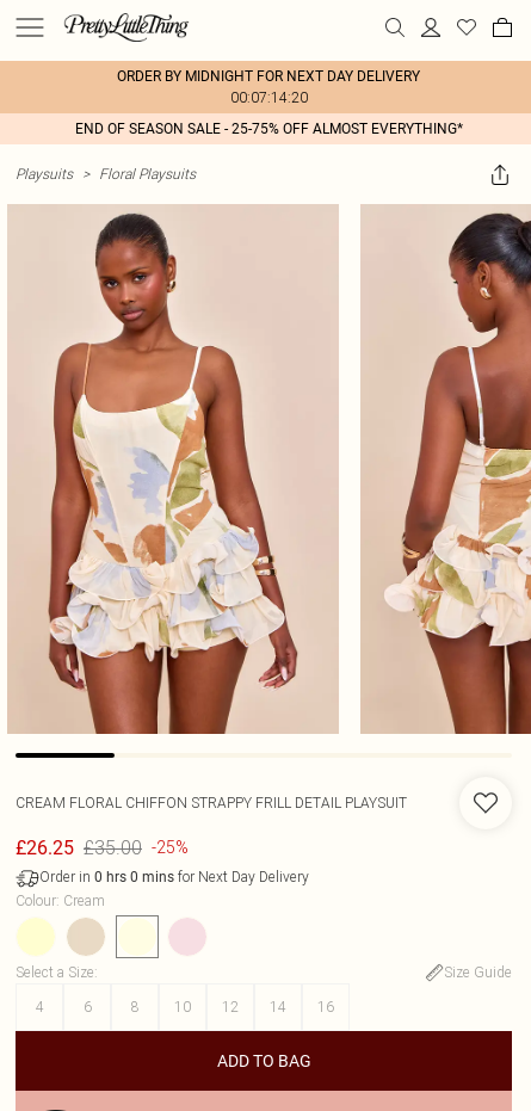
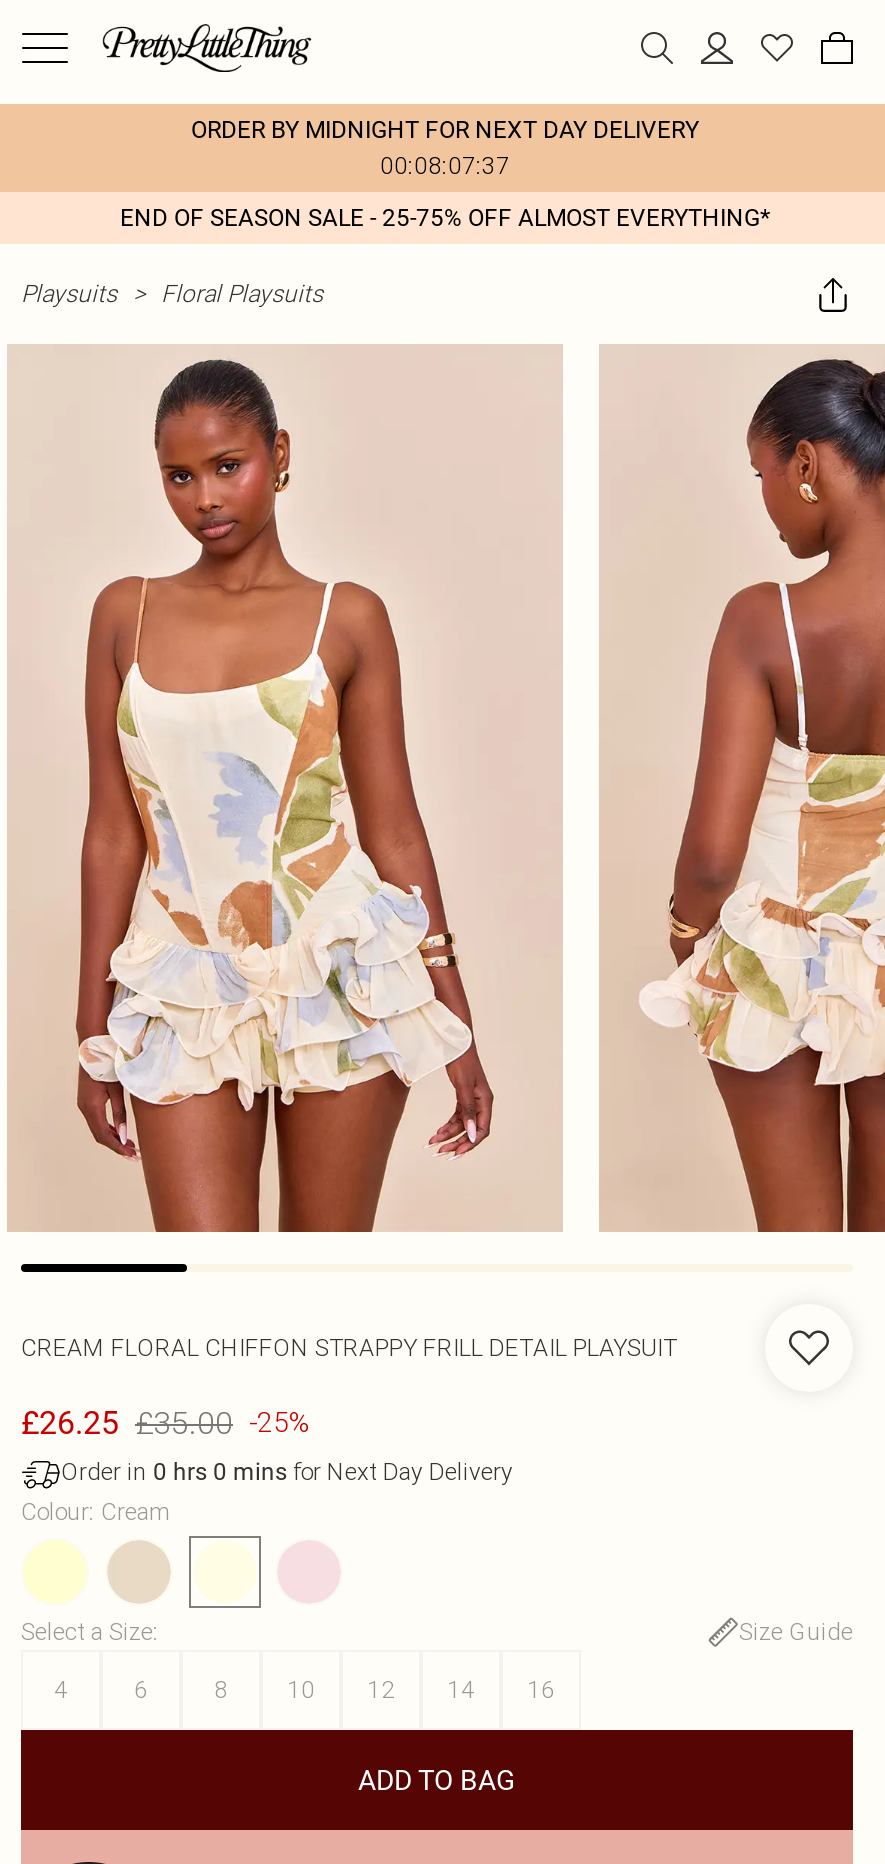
[230,88,307,106] 00:07:14:20 -> [380,150,510,180] 00:08:07:37

